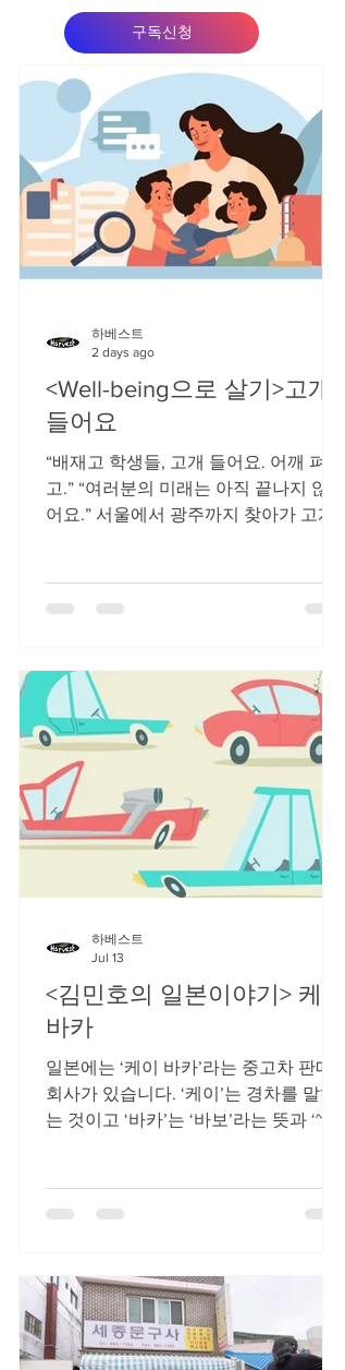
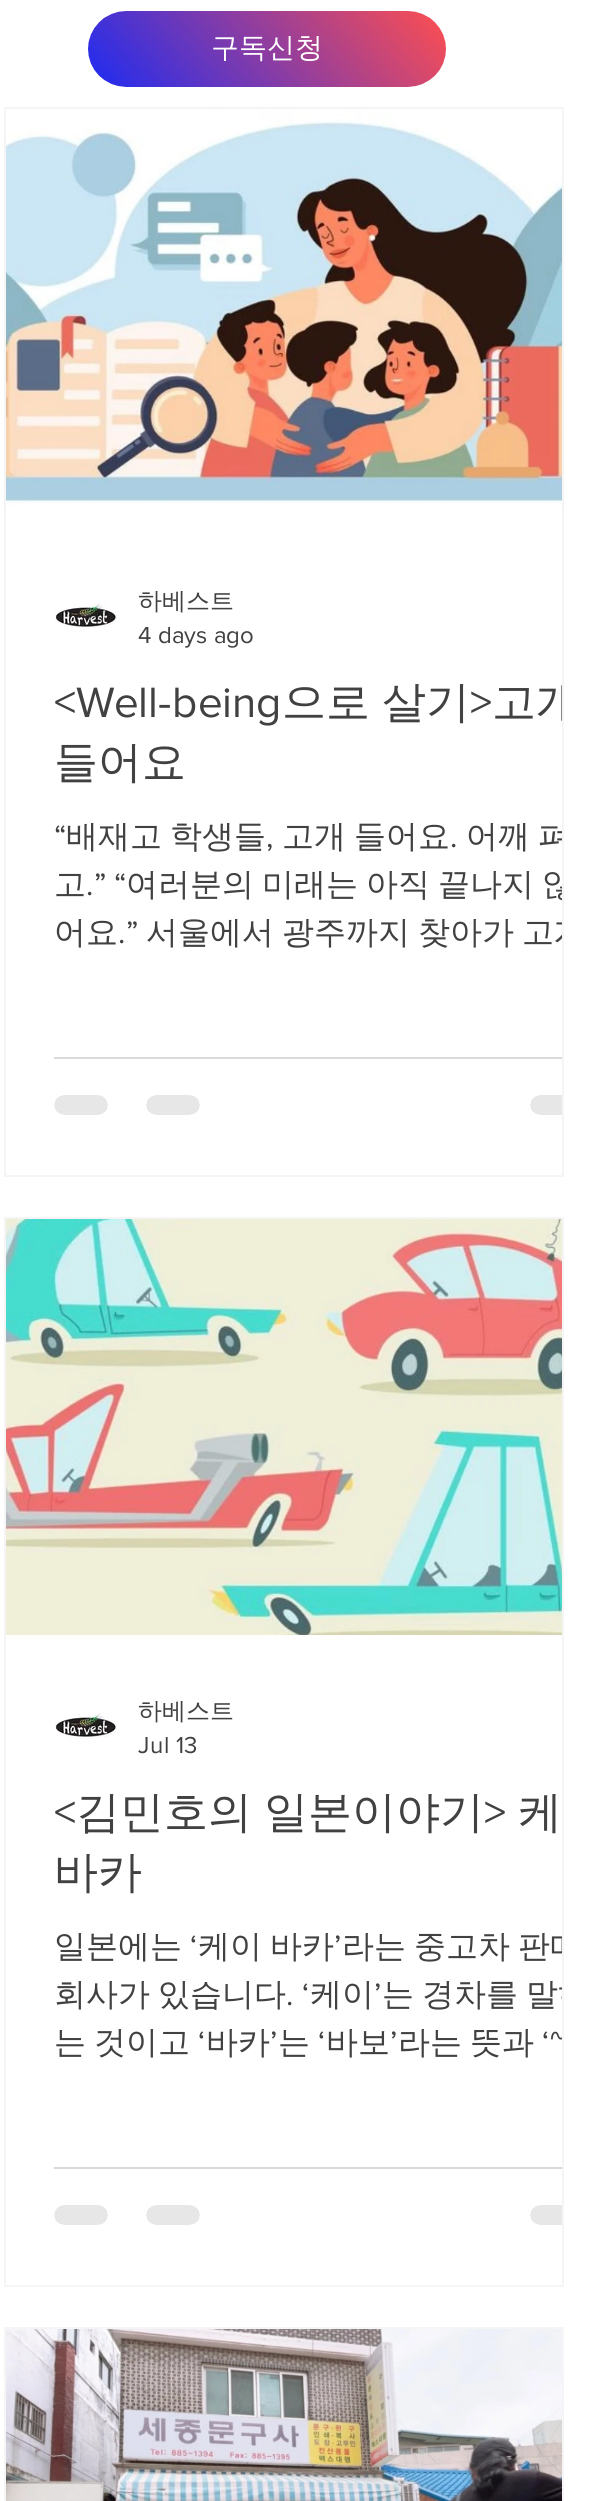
[91,344,155,359] 2 days ago -> [138,620,254,648] 4 days ago

